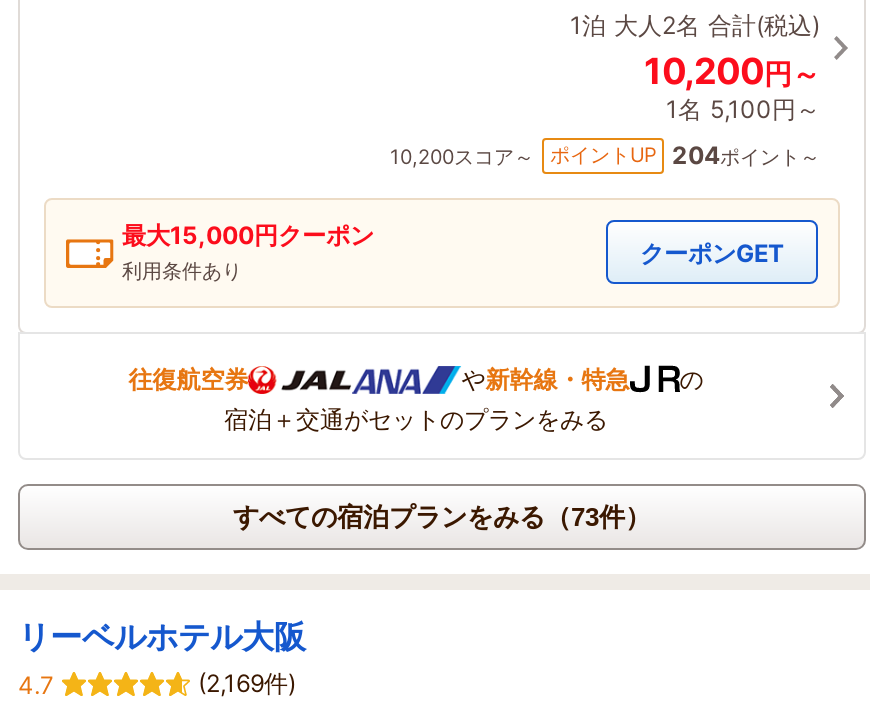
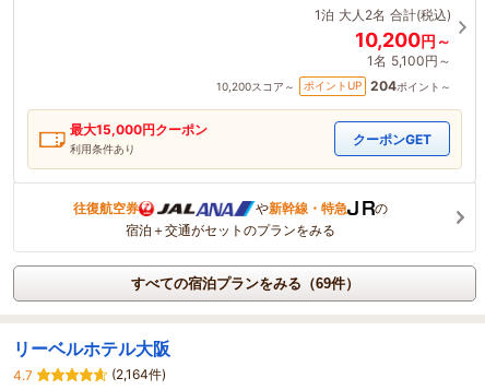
[233,501,651,531] すべての宿泊プランをみる（73件） -> [131,275,359,291] すべての宿泊プランをみる（69件）
[198,667,296,697] (2,169件) -> [111,366,166,382] (2,164件)

